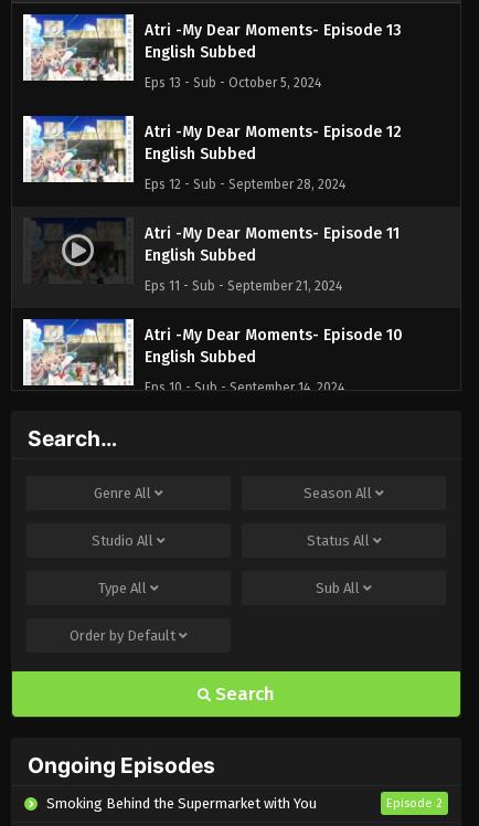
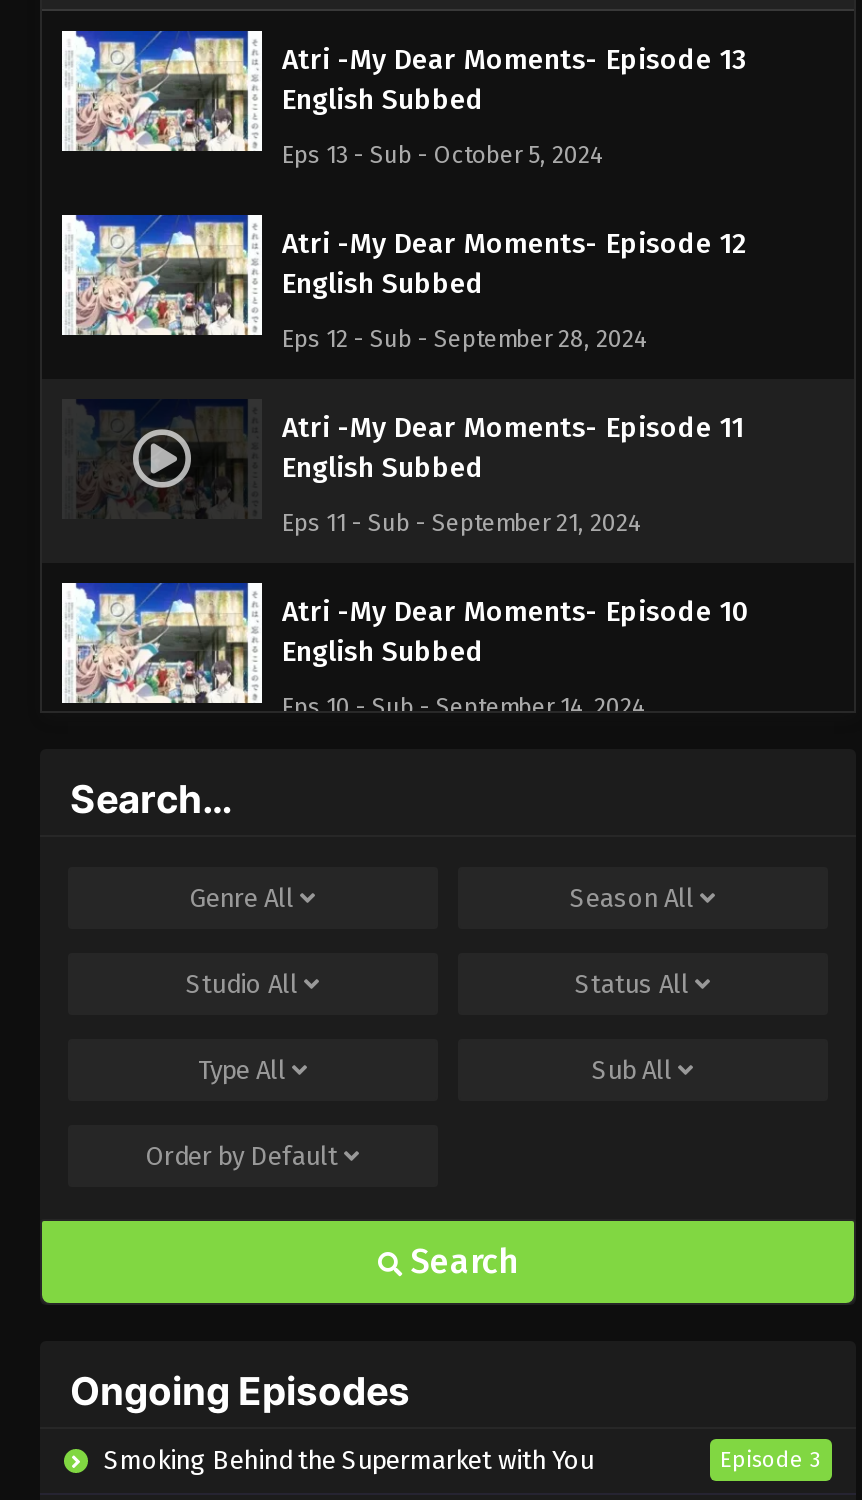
[386,796,443,811] Episode 2 -> [720,1447,822,1473] Episode 3

